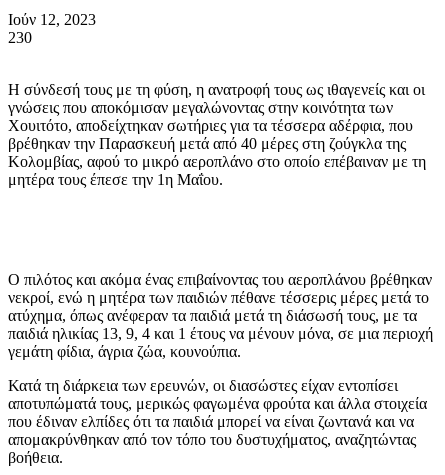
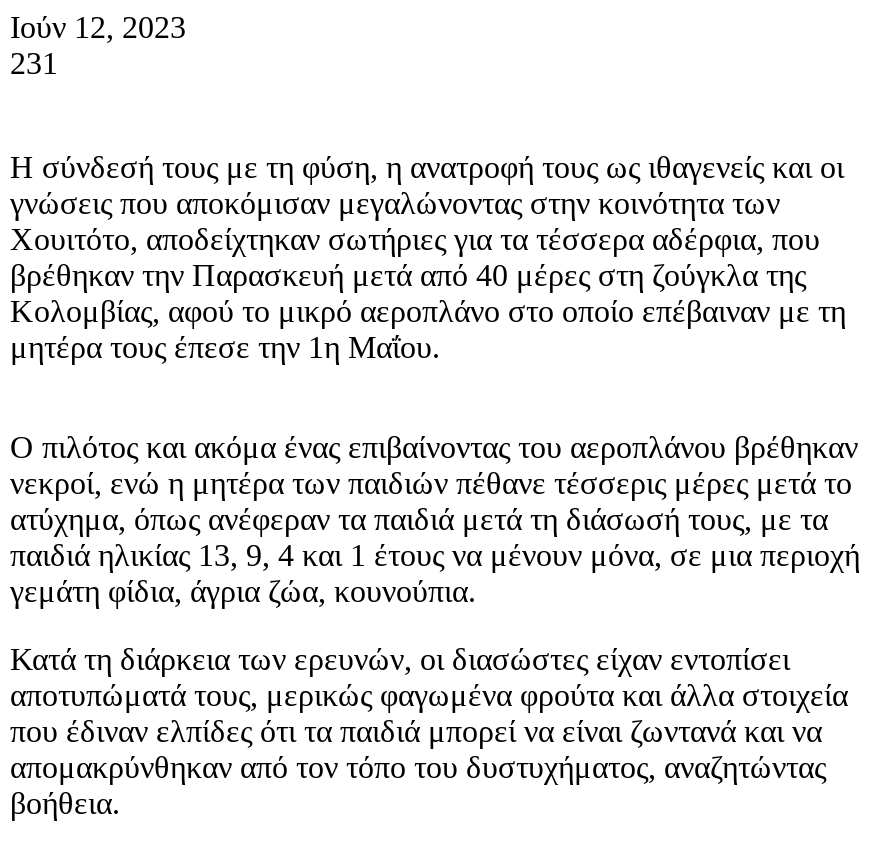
[8,29,32,46] 230 -> [10,46,58,80] 231

